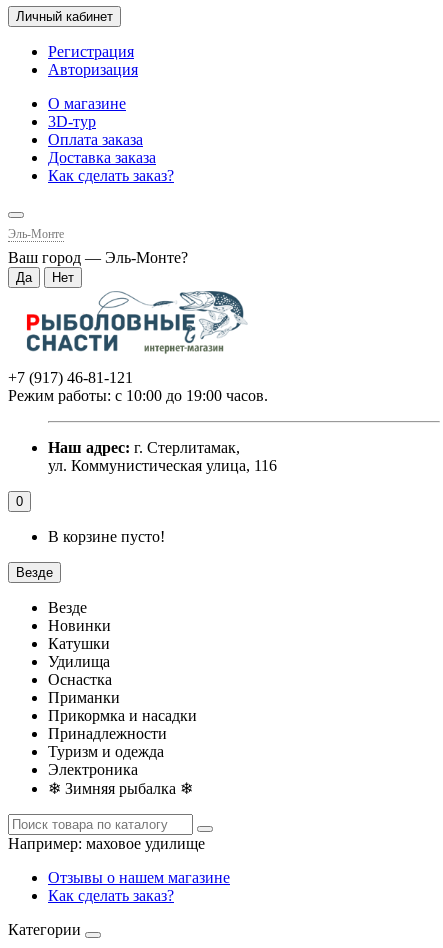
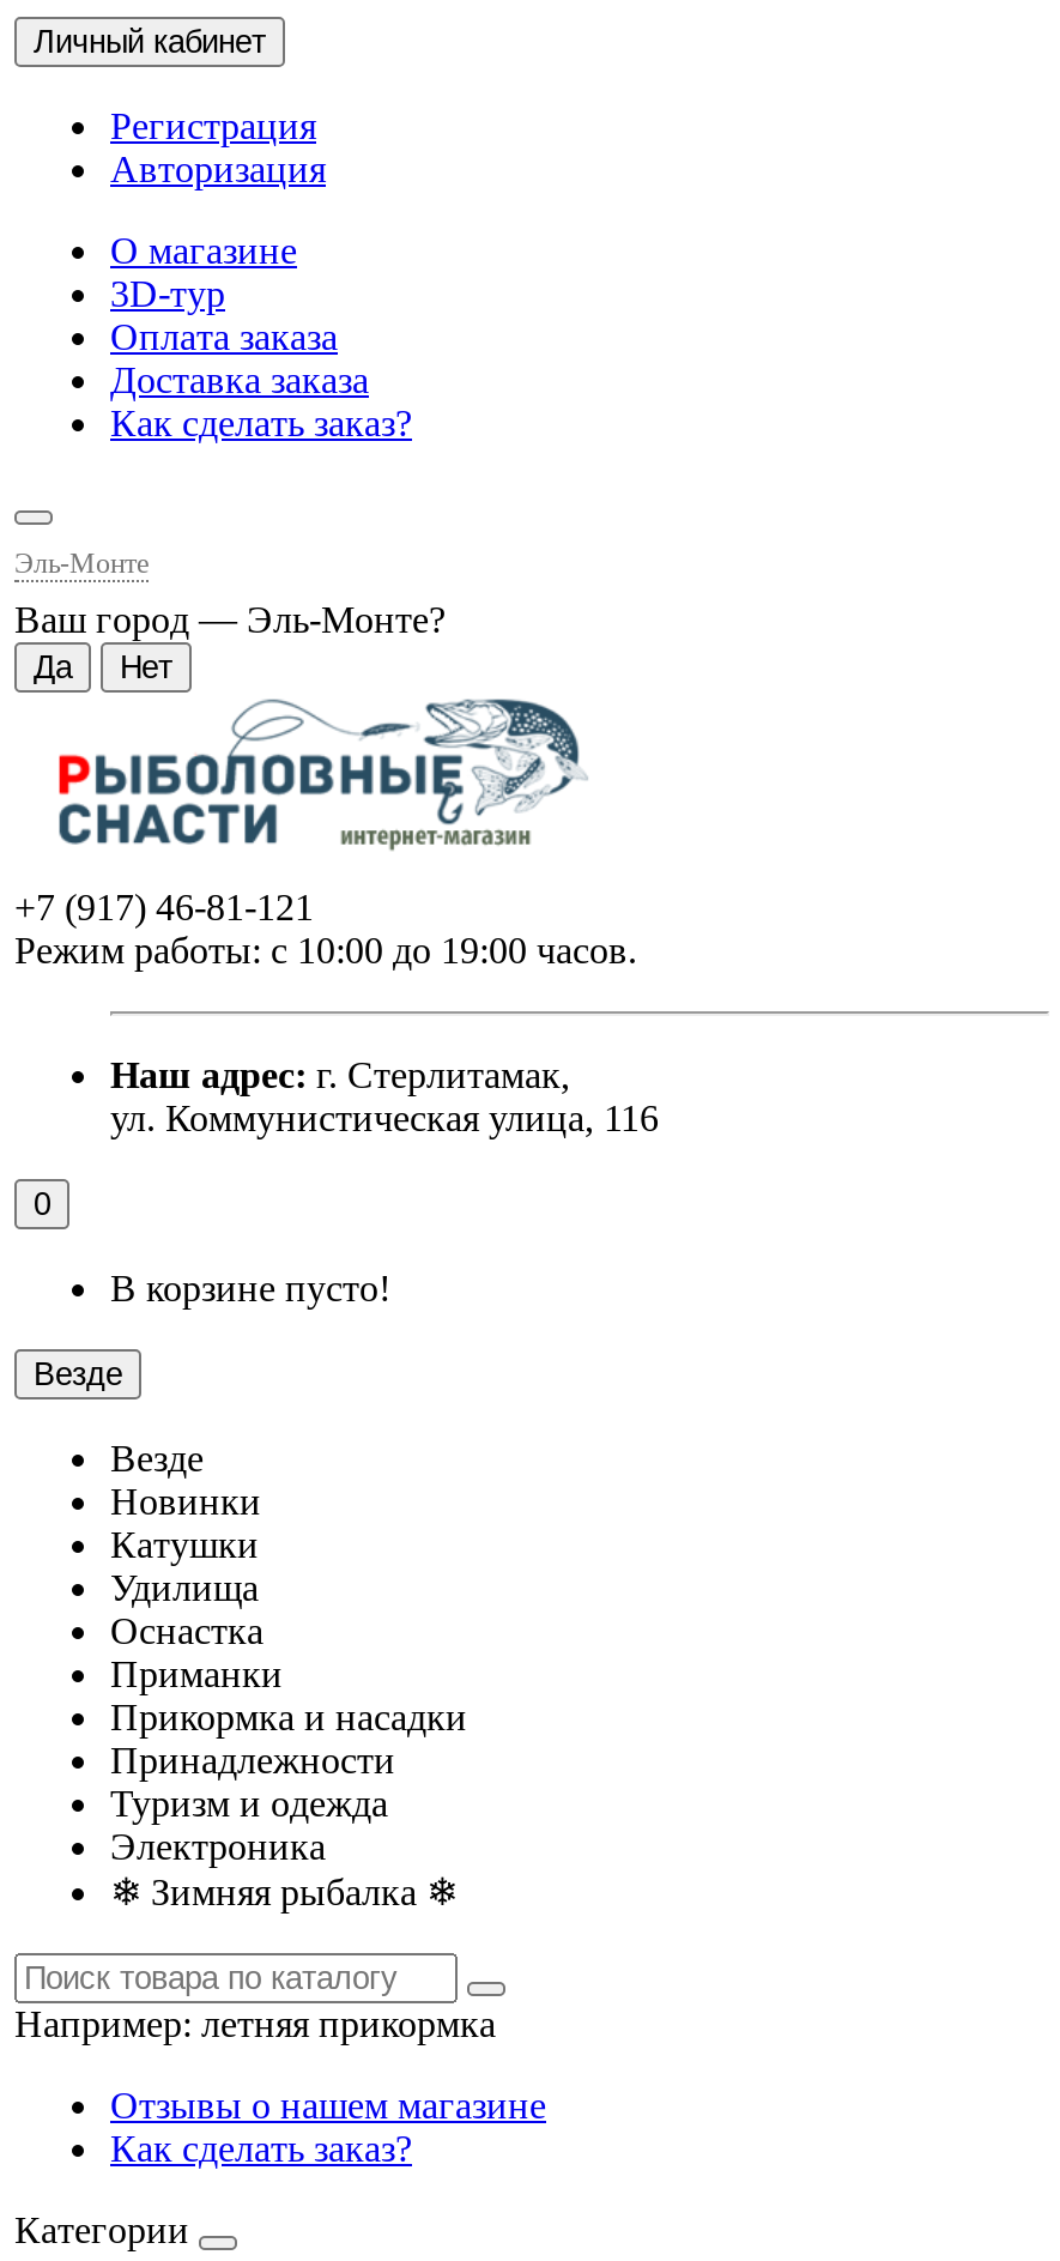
[8,835,205,852] Например:маховое удилище -> [14,2003,496,2044] Например:летняя прикормка

